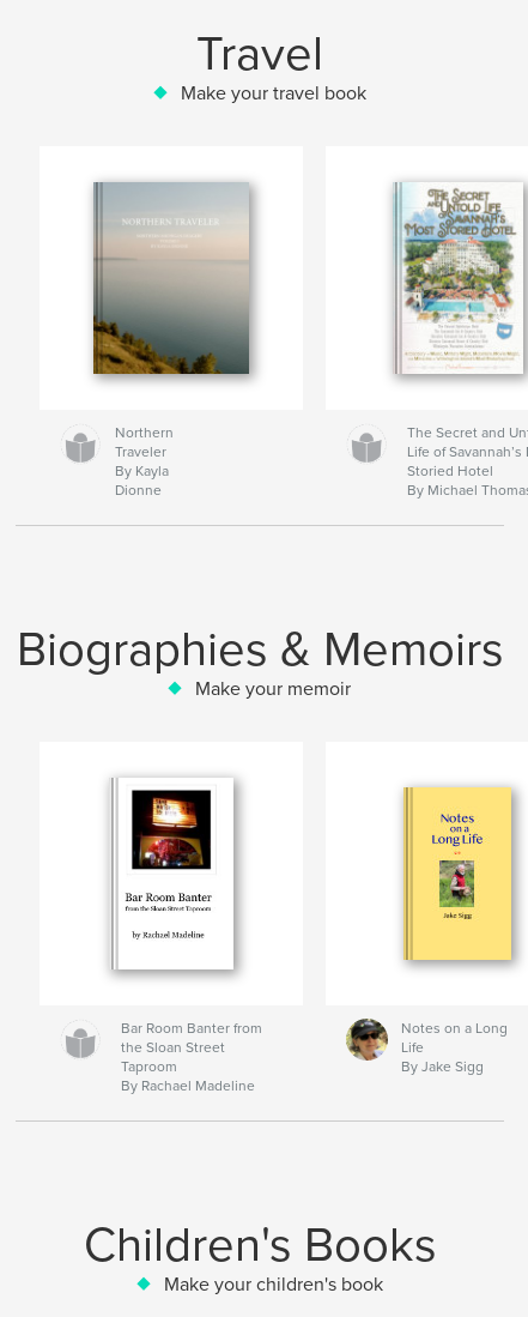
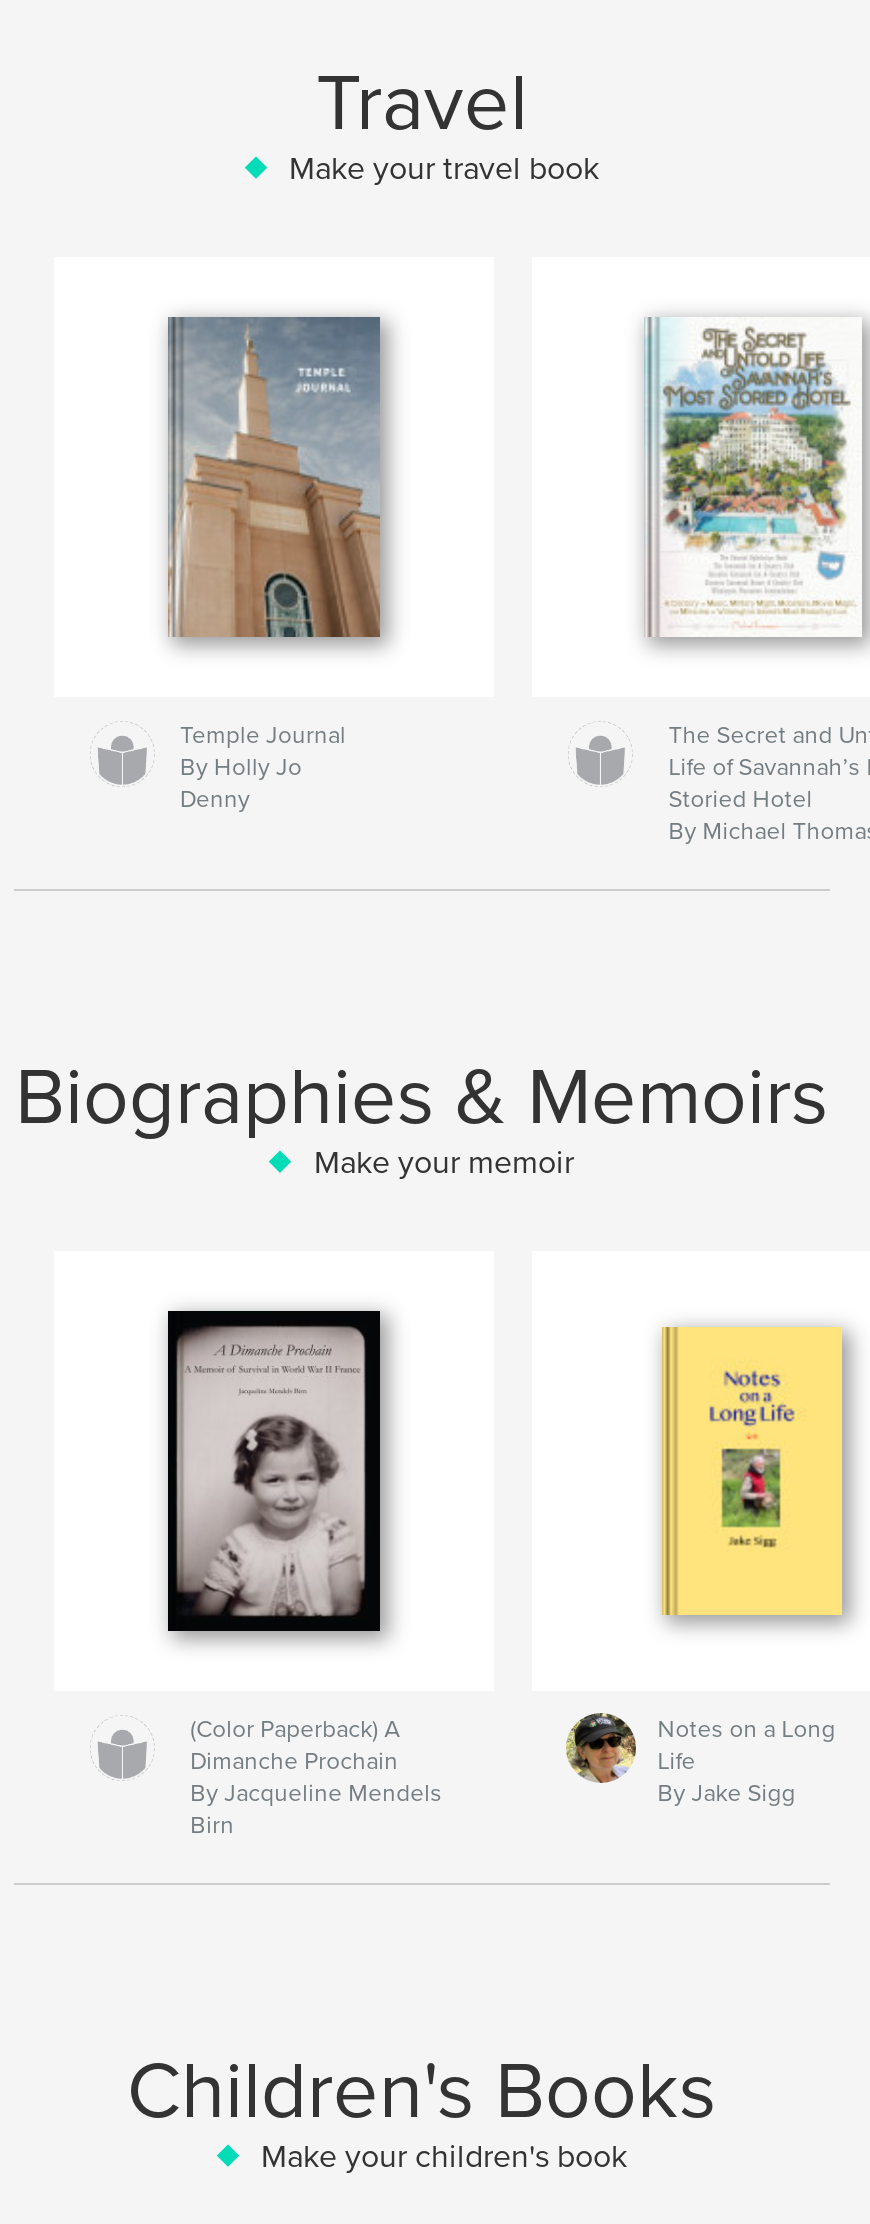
[91,181,257,498] [image] | Northern | Traveler | By Kayla | Dionne -> [142,317,416,813] [image] | Temple Journal | By Holly Jo | Denny
[108,778,235,971] [image] -> [166,1309,382,1633] [image]
[121,1020,262,1094] Bar Room Banter from | the Sloan Street | Taproom | By Rachael Madeline -> [190,1715,442,1839] (Color Paperback) A | Dimanche Prochain | By Jacqueline Mendels | Birn

